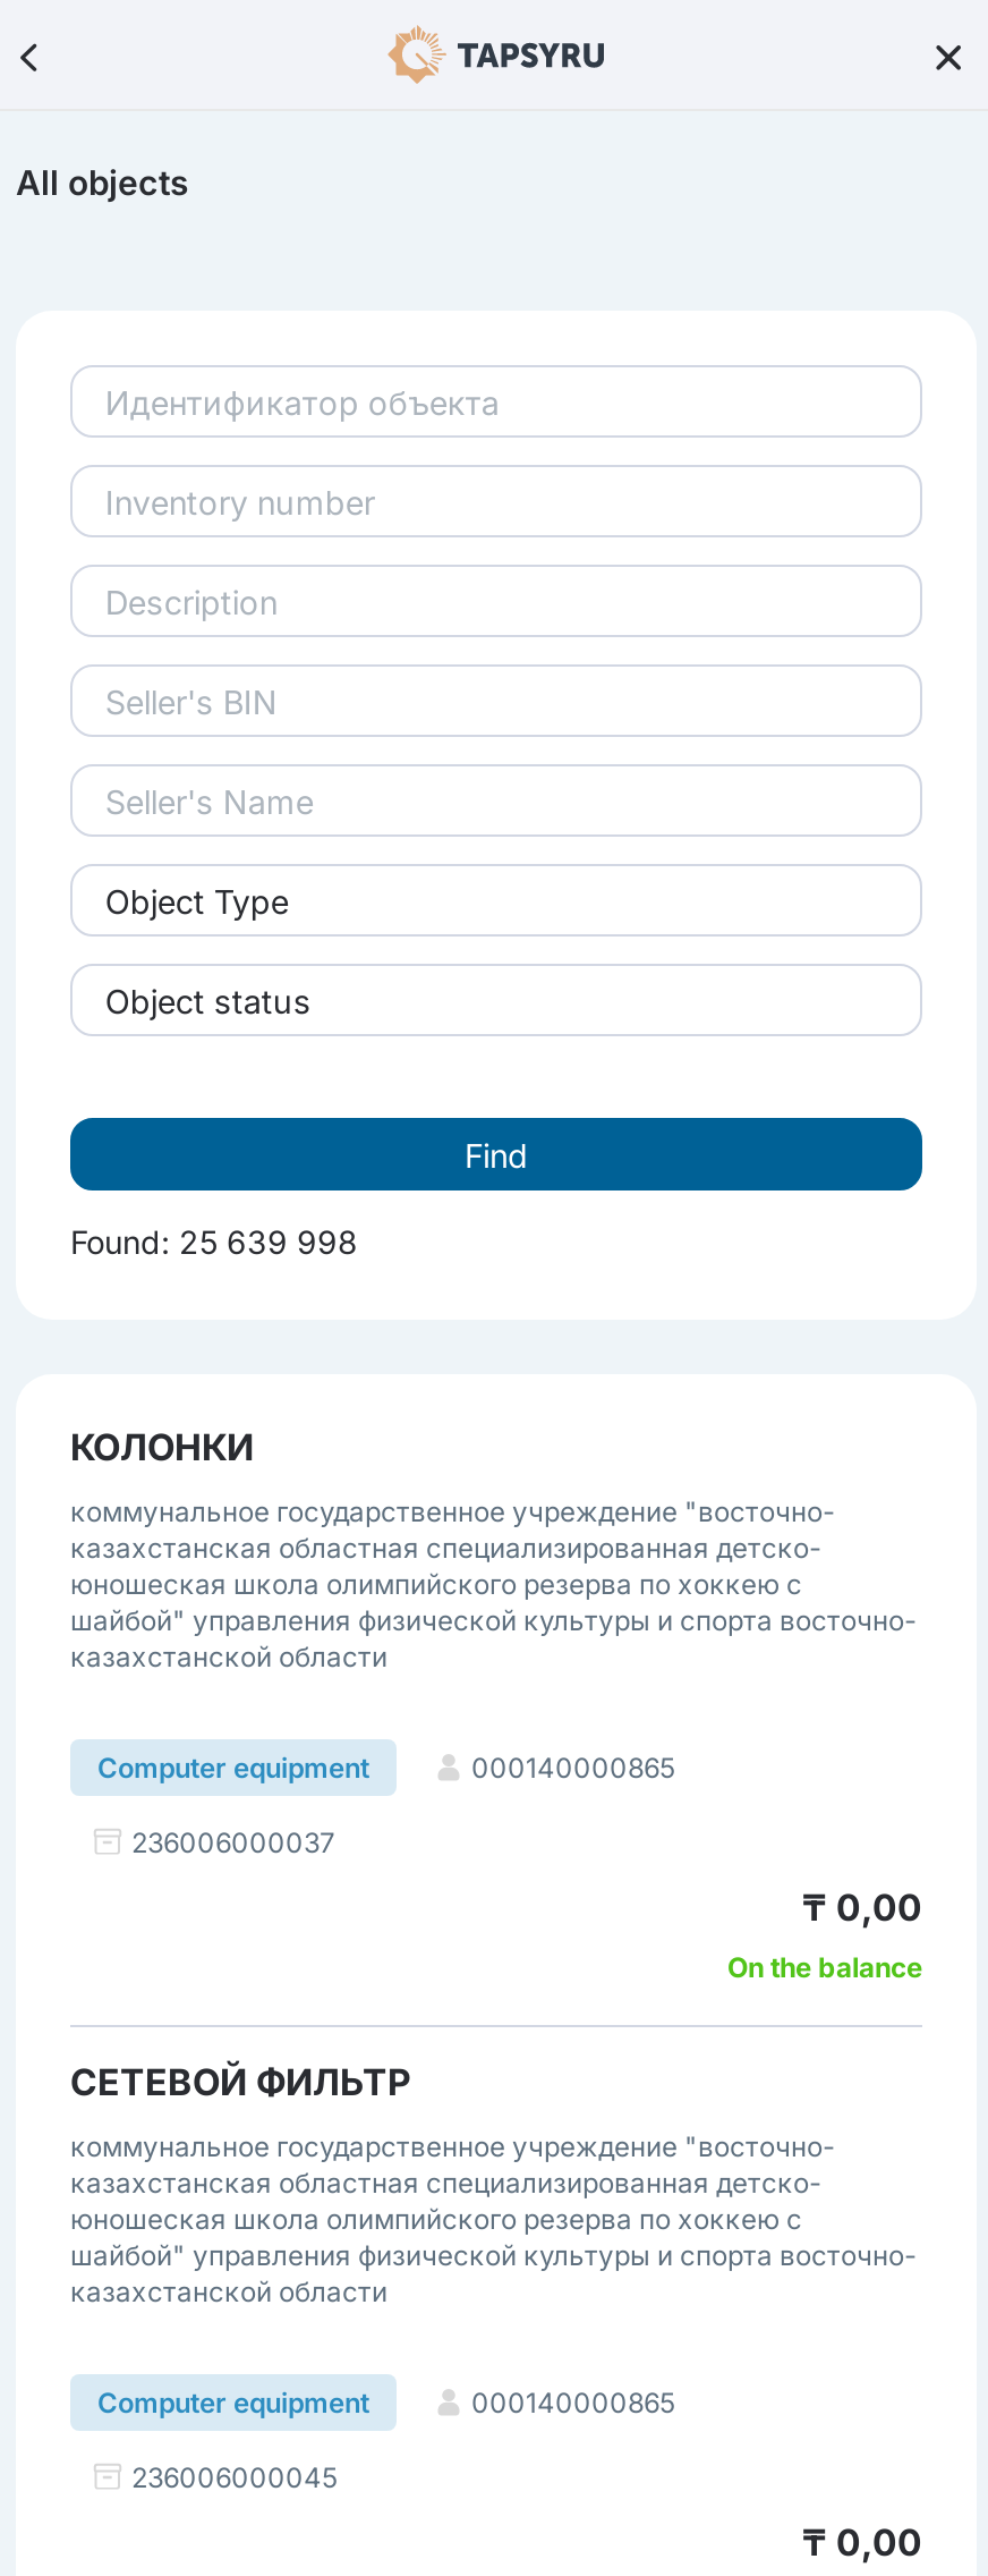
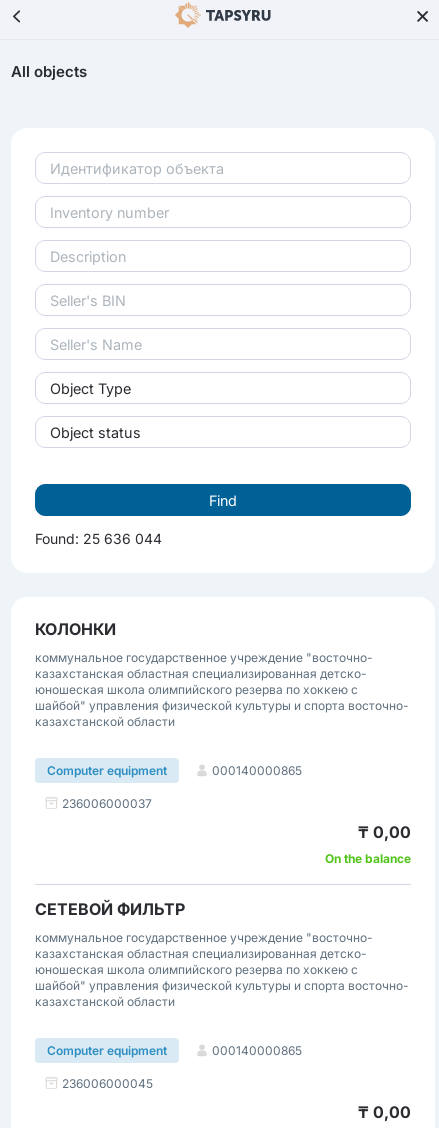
[70,1222,358,1261] Found: 25 639 998 -> [35,530,162,547] Found: 25 636 044

